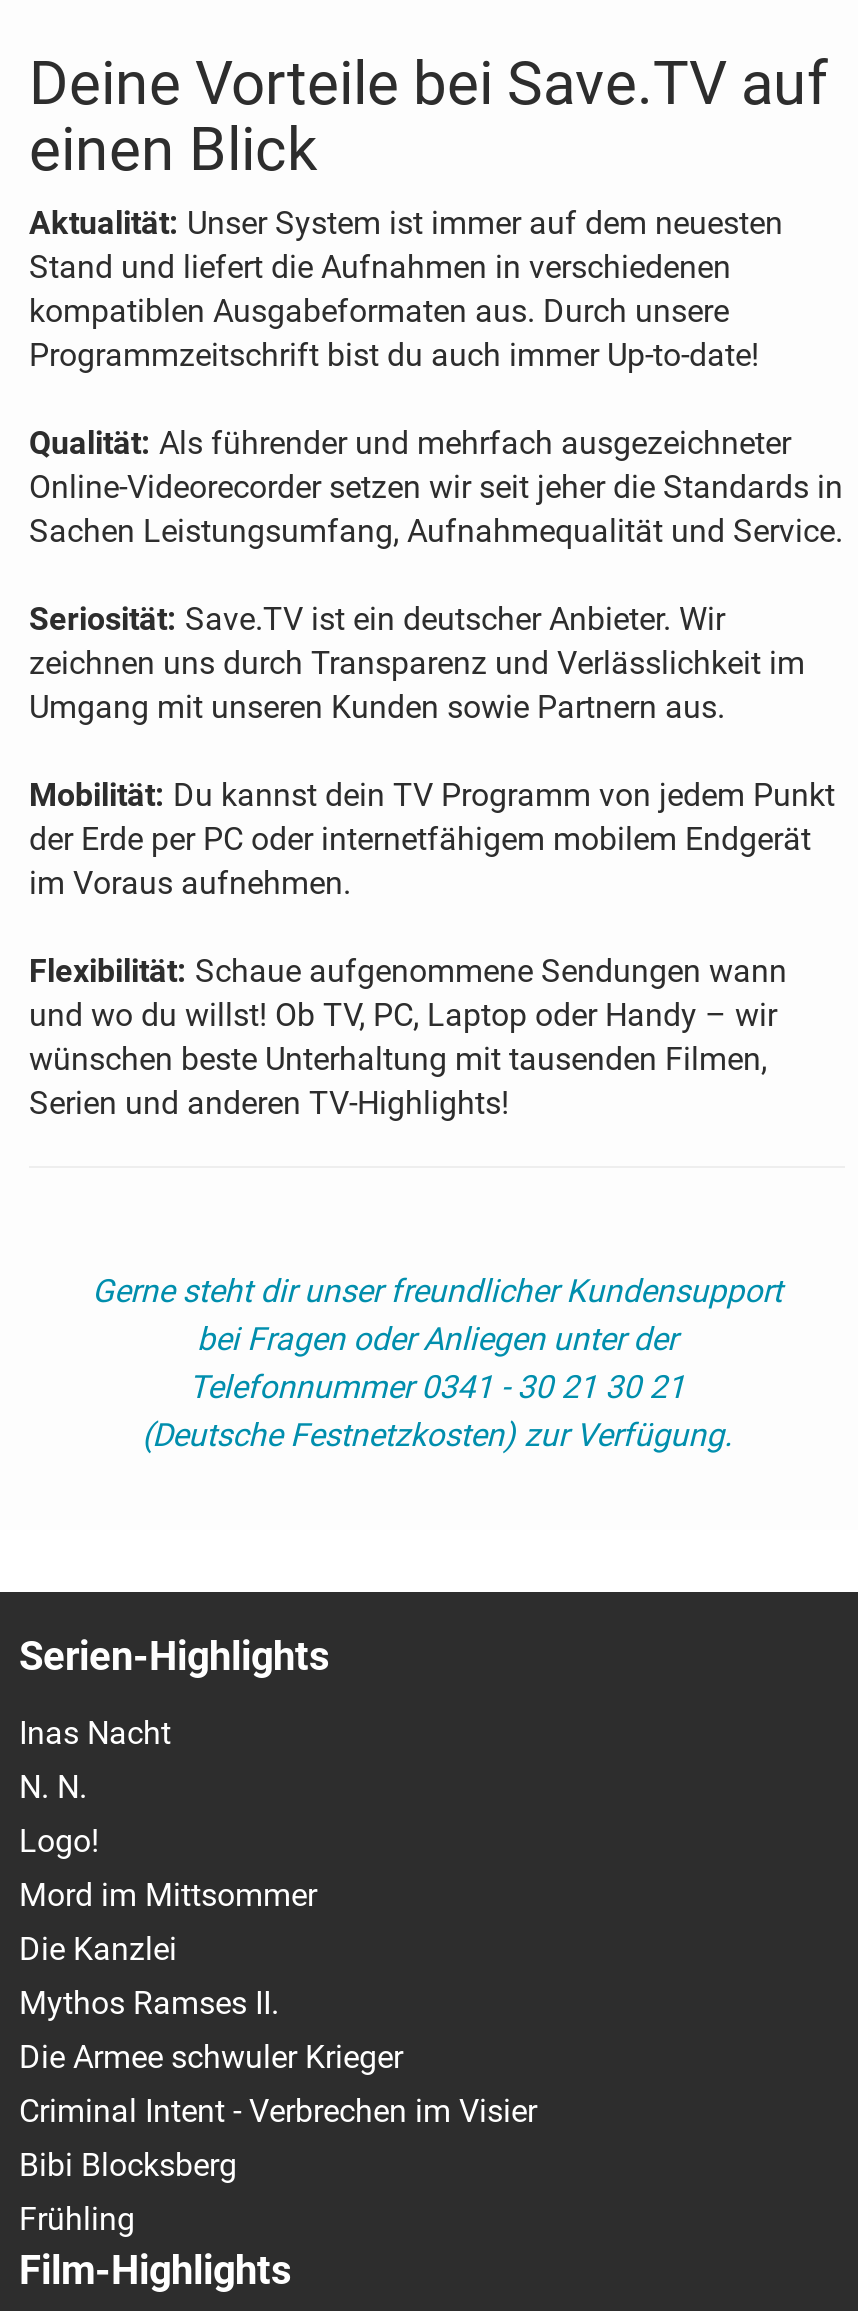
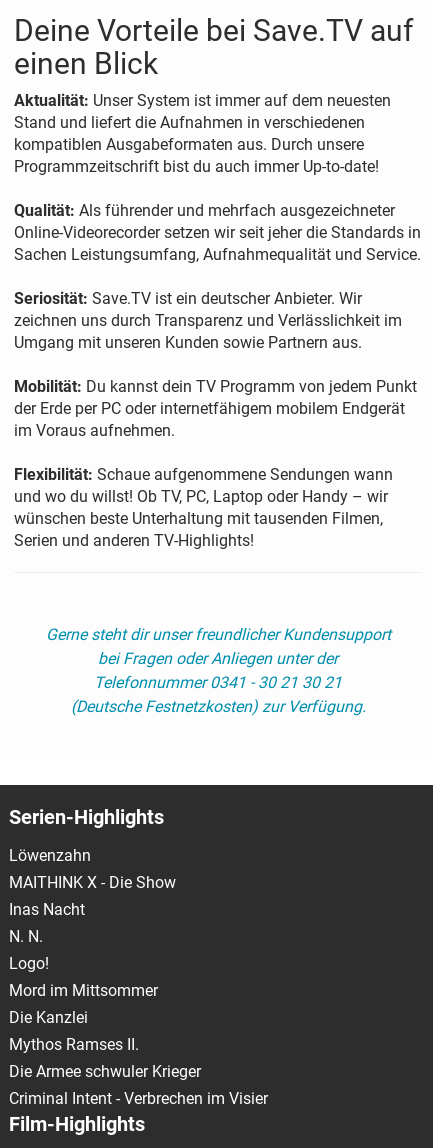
none -> [9,846,176,892] Löwenzahn | MAITHINK X - Die Show
moved [19,1714,537,2130] -> [9,900,268,1108]: Inas Nacht | N. N. | Logo! | Mord im Mittsommer | Die Kanzlei | Mythos Ramses II. | Die Armee schwuler Krieger | Criminal Intent - Verbrechen im Visier
[19,2146,237,2238] Bibi Blocksberg | Frühling -> none

